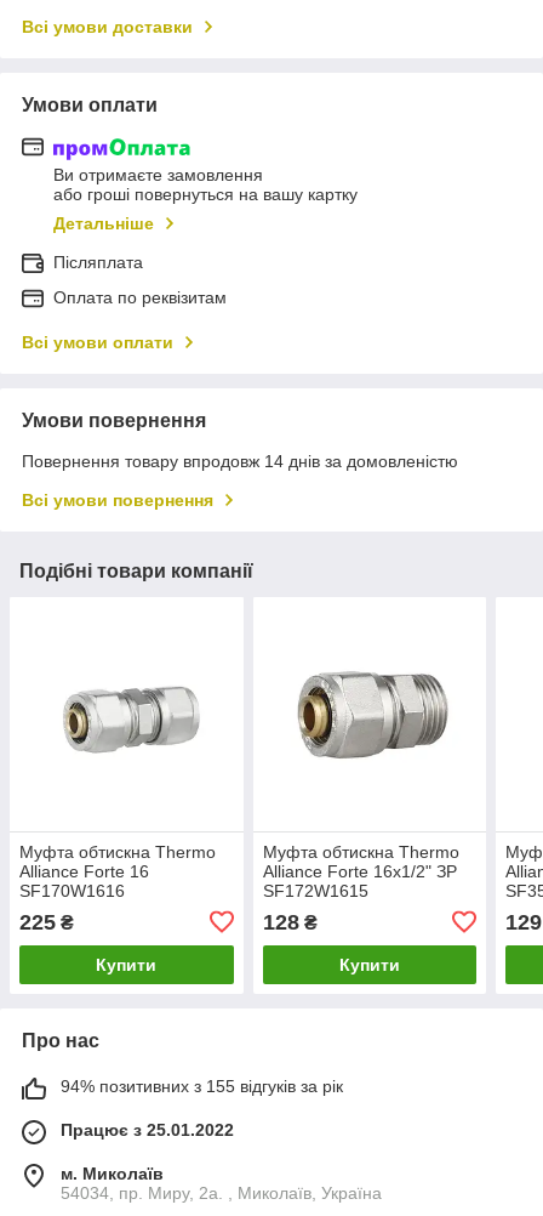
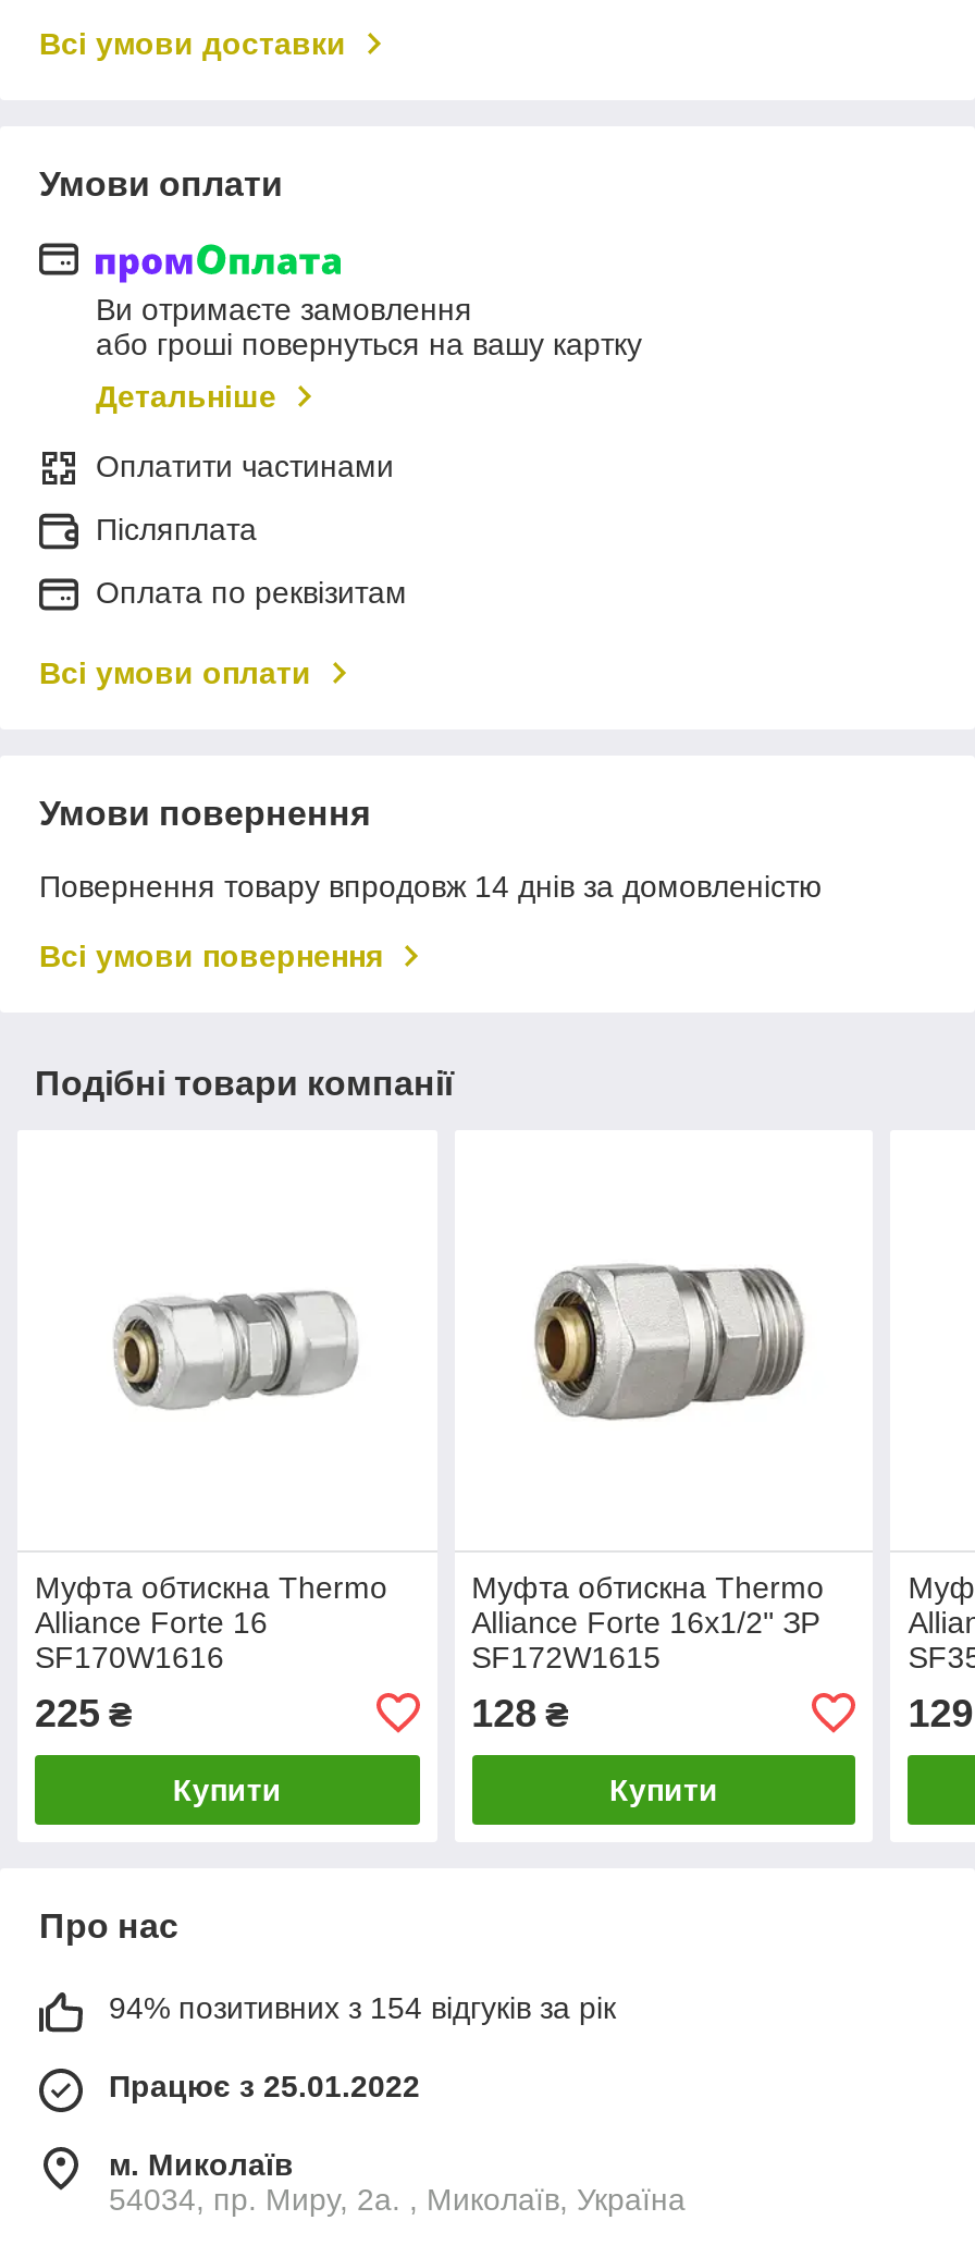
none -> [96,449,394,484] Оплатити частинами
[61,1076,343,1096] 94% позитивних з 155 відгуків за рік -> [109,1990,616,2025] 94% позитивних з 154 відгуків за рік

